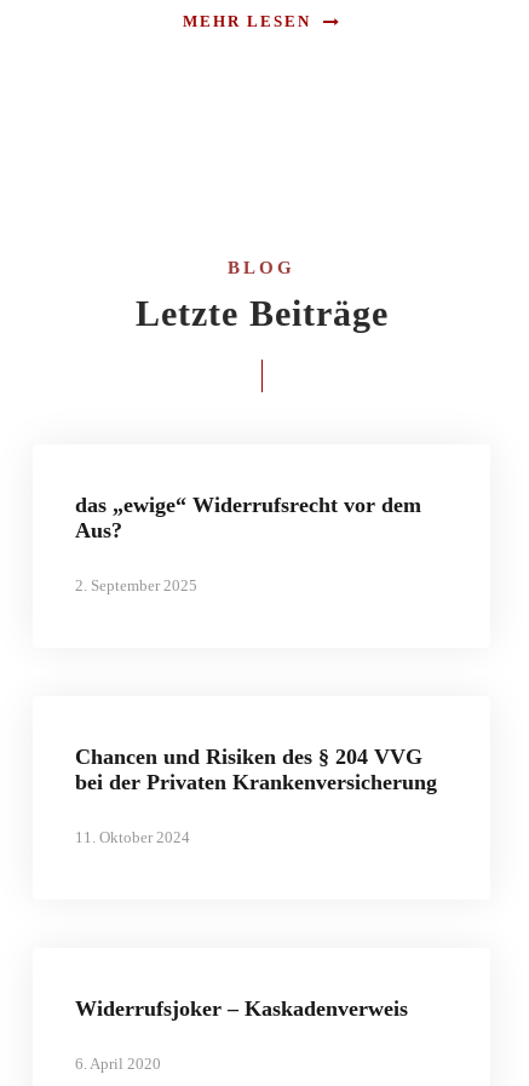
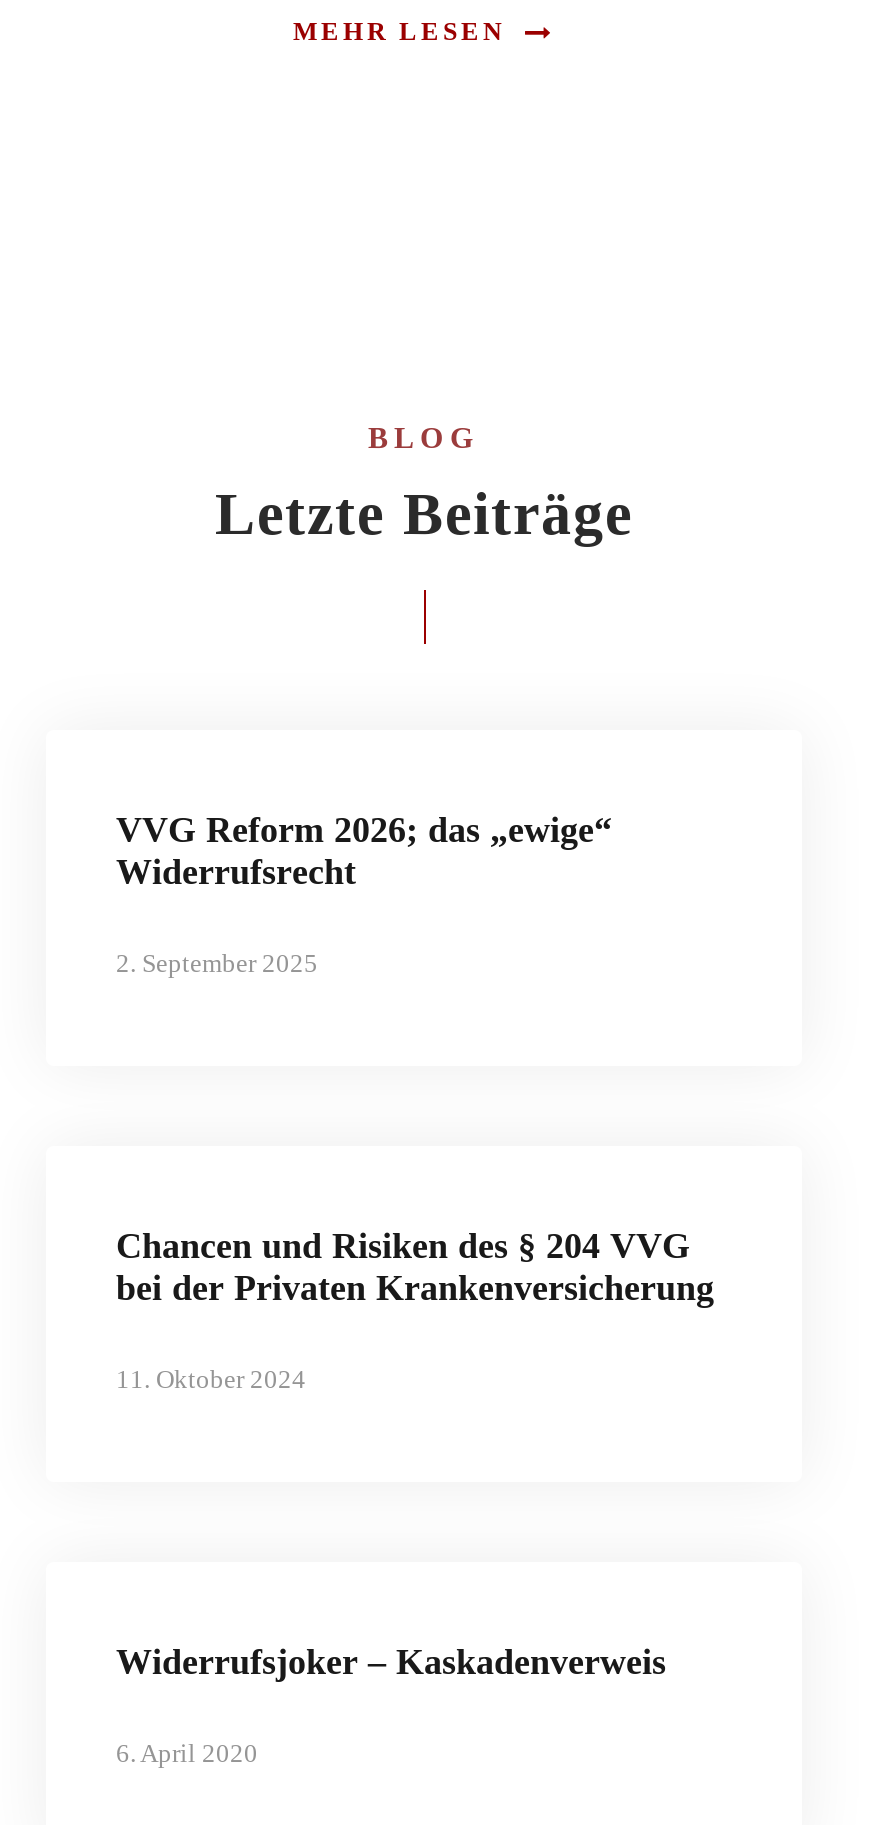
[75,493,421,543] das „ewige“ Widerrufsrecht vor dem | Aus? -> [116,810,612,892] VVG Reform 2026; das „ewige“ | Widerrufsrecht

